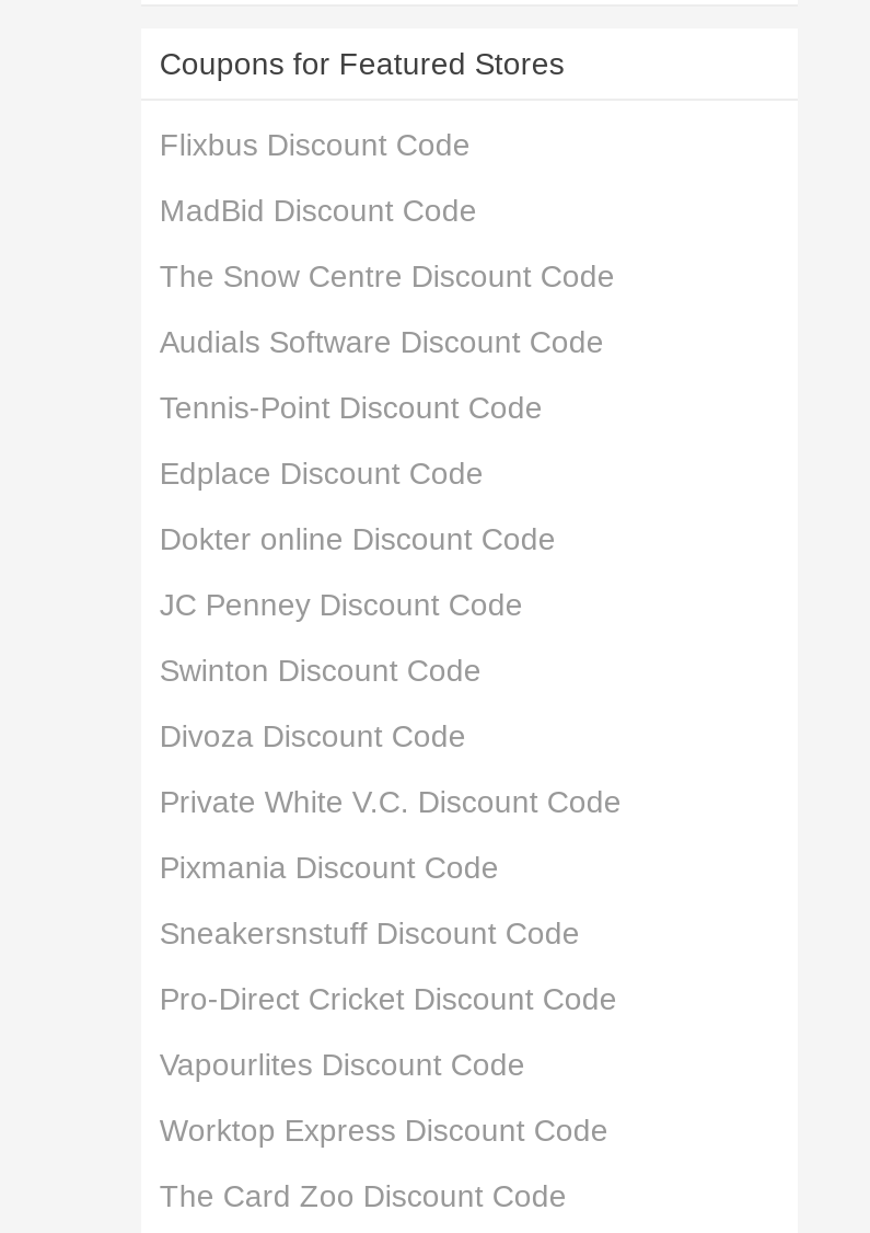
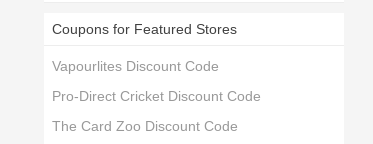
[160,127,621,950] Flixbus Discount Code | MadBid Discount Code | The Snow Centre Discount Code | Audials Software Discount Code | Tennis-Point Discount Code | Edplace Discount Code | Dokter online Discount Code | JC Penney Discount Code | Swinton Discount Code | Divoza Discount Code | Private White V.C. Discount Code | Pixmania Discount Code | Sneakersnstuff Discount Code -> none
moved [160,981,617,1016] -> [52,88,261,104]: Pro-Direct Cricket Discount Code
[160,1113,608,1148] Worktop Express Discount Code -> none

